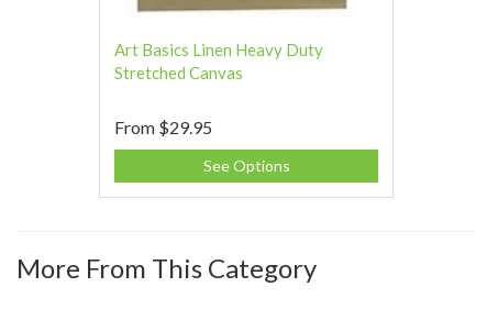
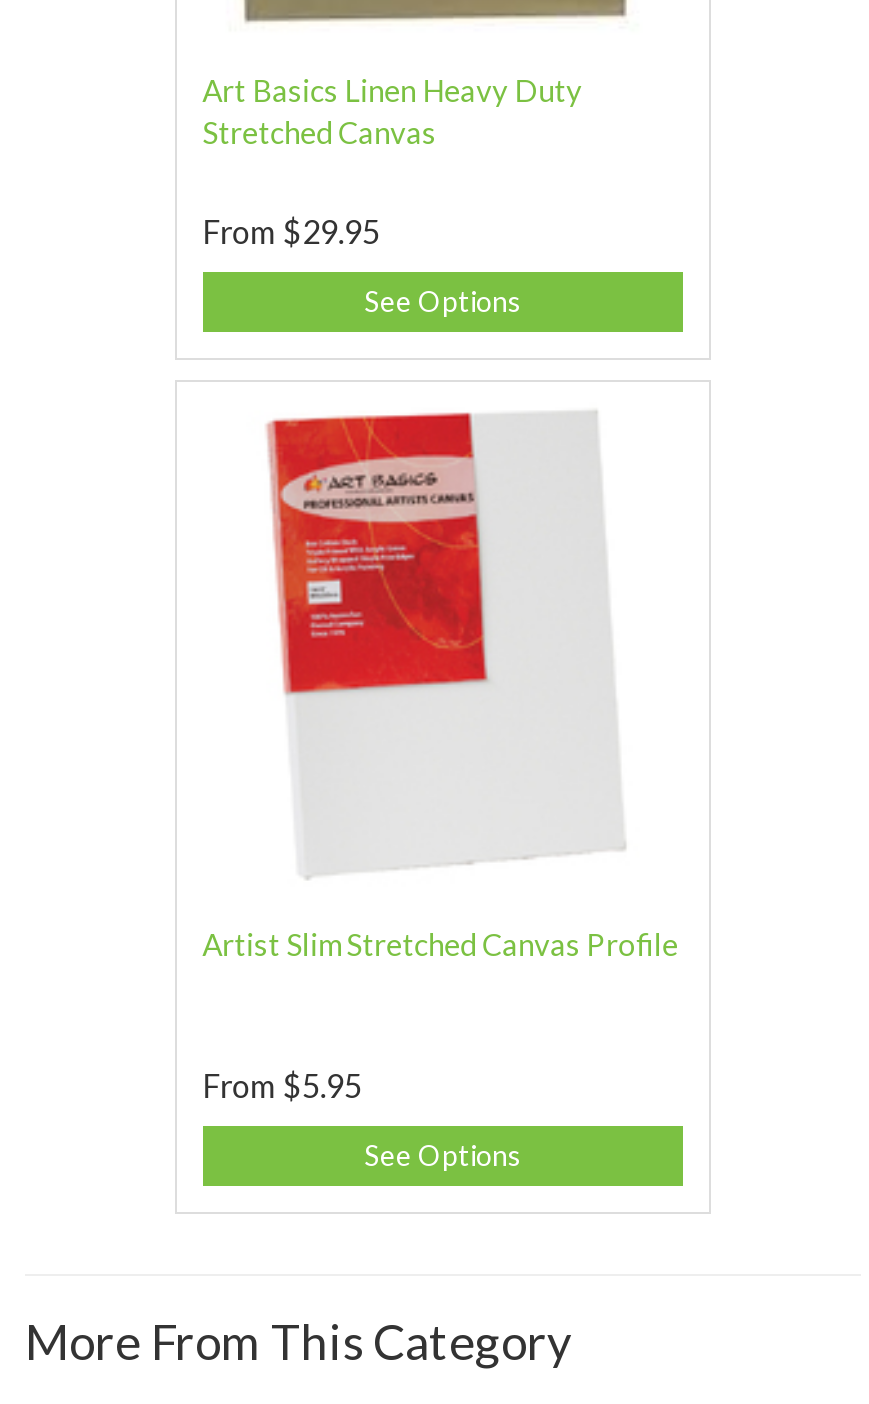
none -> [202,410,678,963] [image] | Artist Slim Stretched Canvas Profile
none -> [202,1067,522,1173] From $5.95 | See Options

